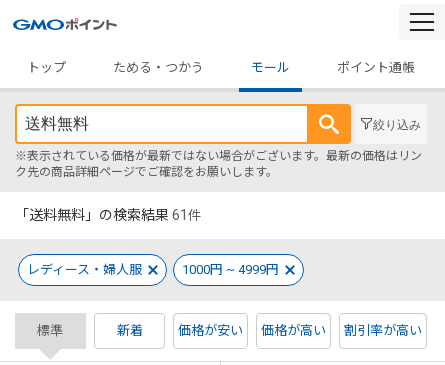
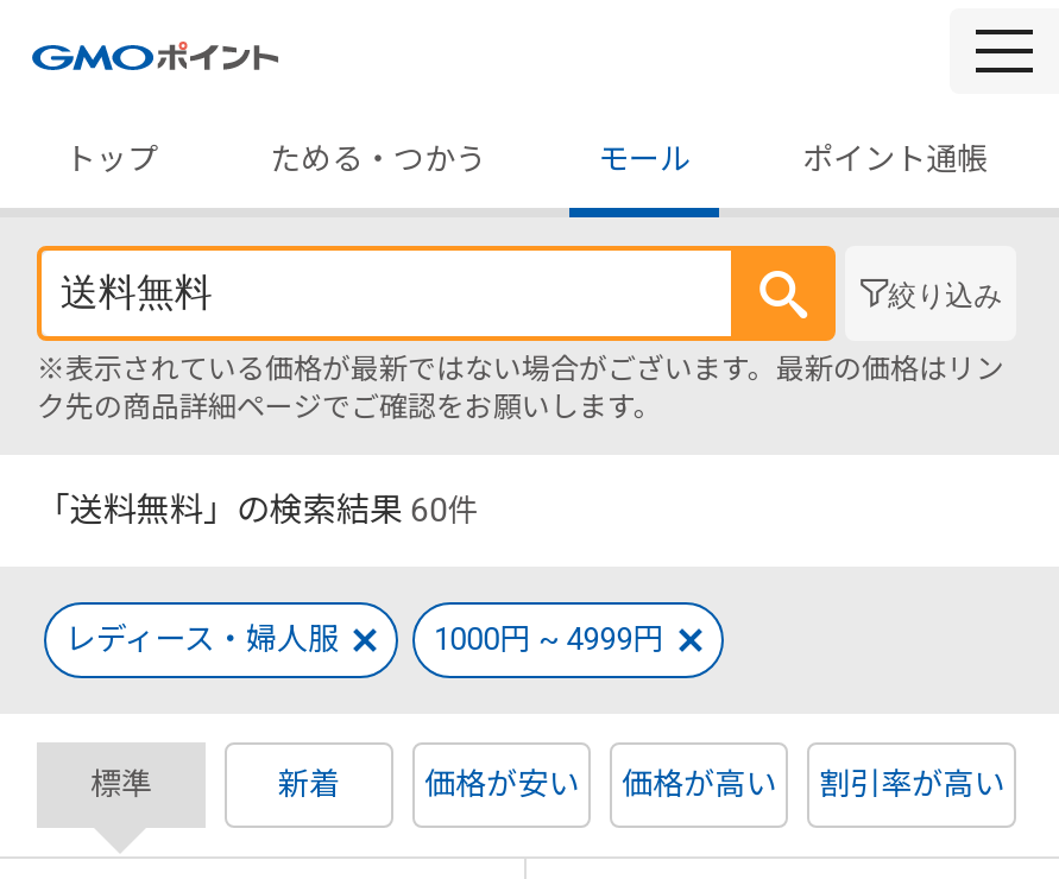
[15,207,201,223] 「送料無料」の検索結果61件 -> [37,491,479,529] 「送料無料」の検索結果60件

